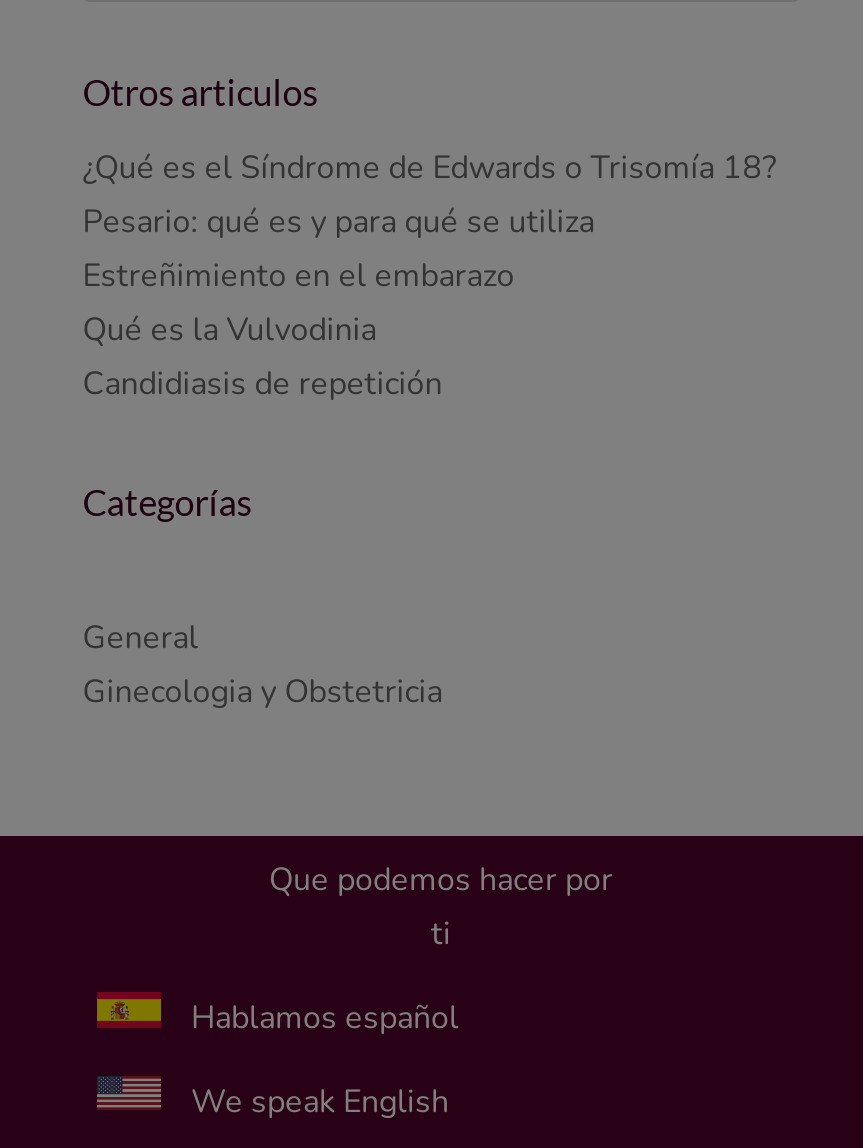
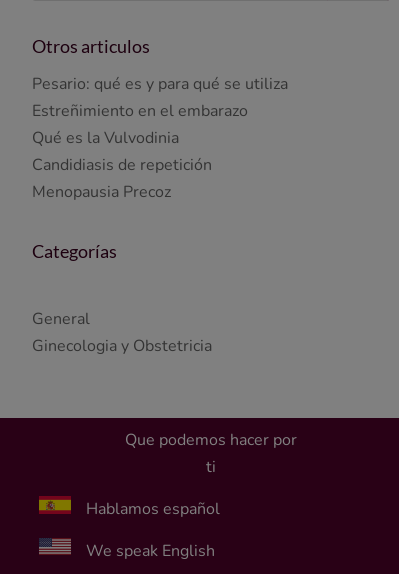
[83,146,777,190] ¿Qué es el Síndrome de Edwards o Trisomía 18? -> none
moved [83,200,595,406] -> [32,73,288,176]: Pesario: qué es y para qué se utiliza | Estreñimiento en el embarazo | Qué es la Vulvodinia | Candidiasis de repetición
none -> [32,181,171,203] Menopausia Precoz

